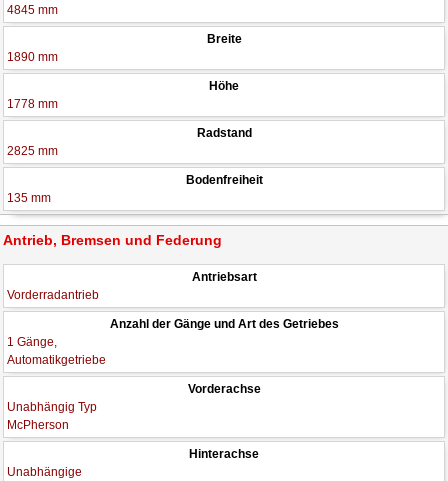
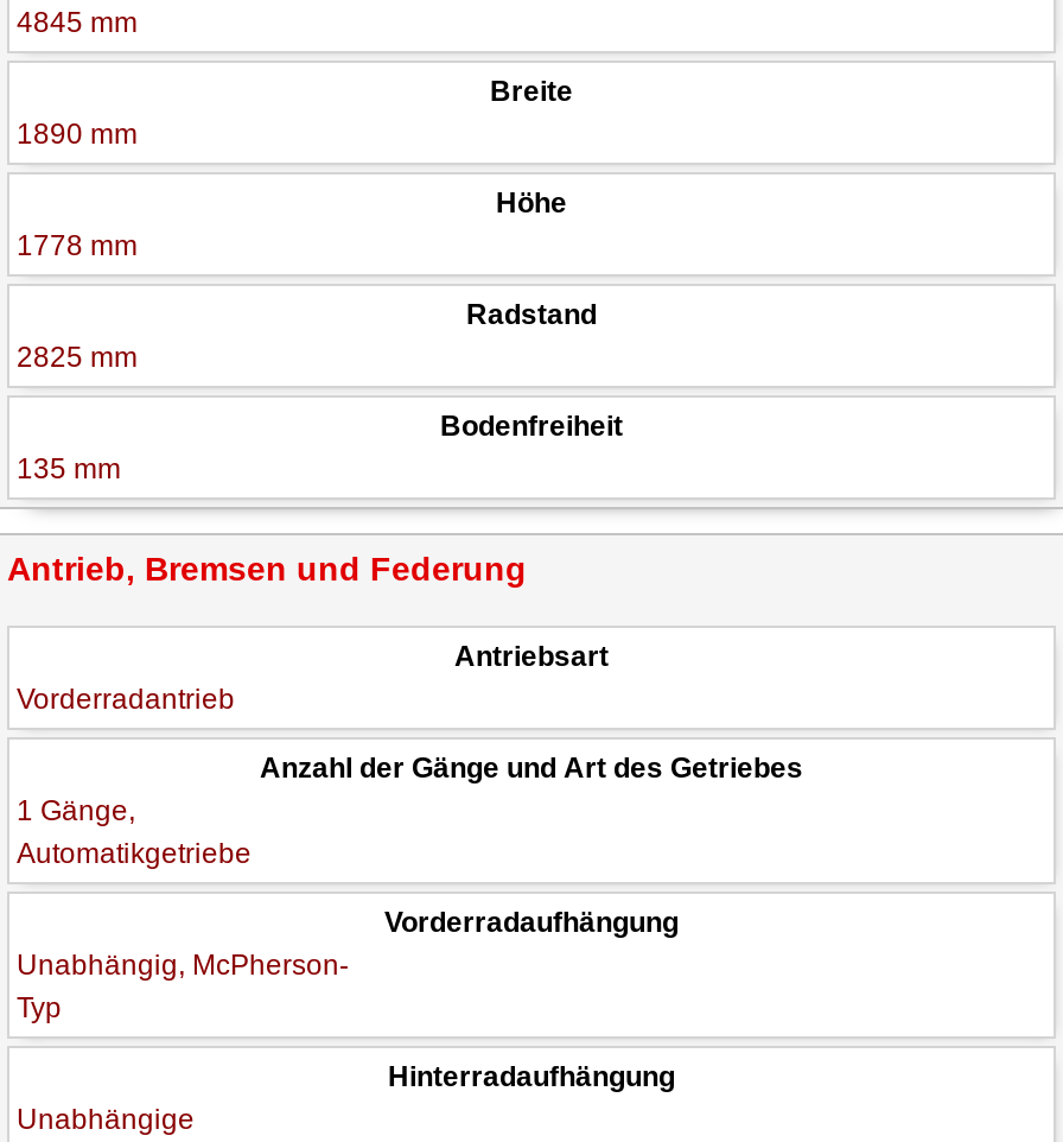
[7,382,260,432] Vorderachse | Unabhängig Typ | McPherson -> [17,906,679,1025] Vorderradaufhängung | Unabhängig, McPherson- | Typ
[189,447,259,461] Hinterachse -> [388,1061,675,1094] Hinterradaufhängung

